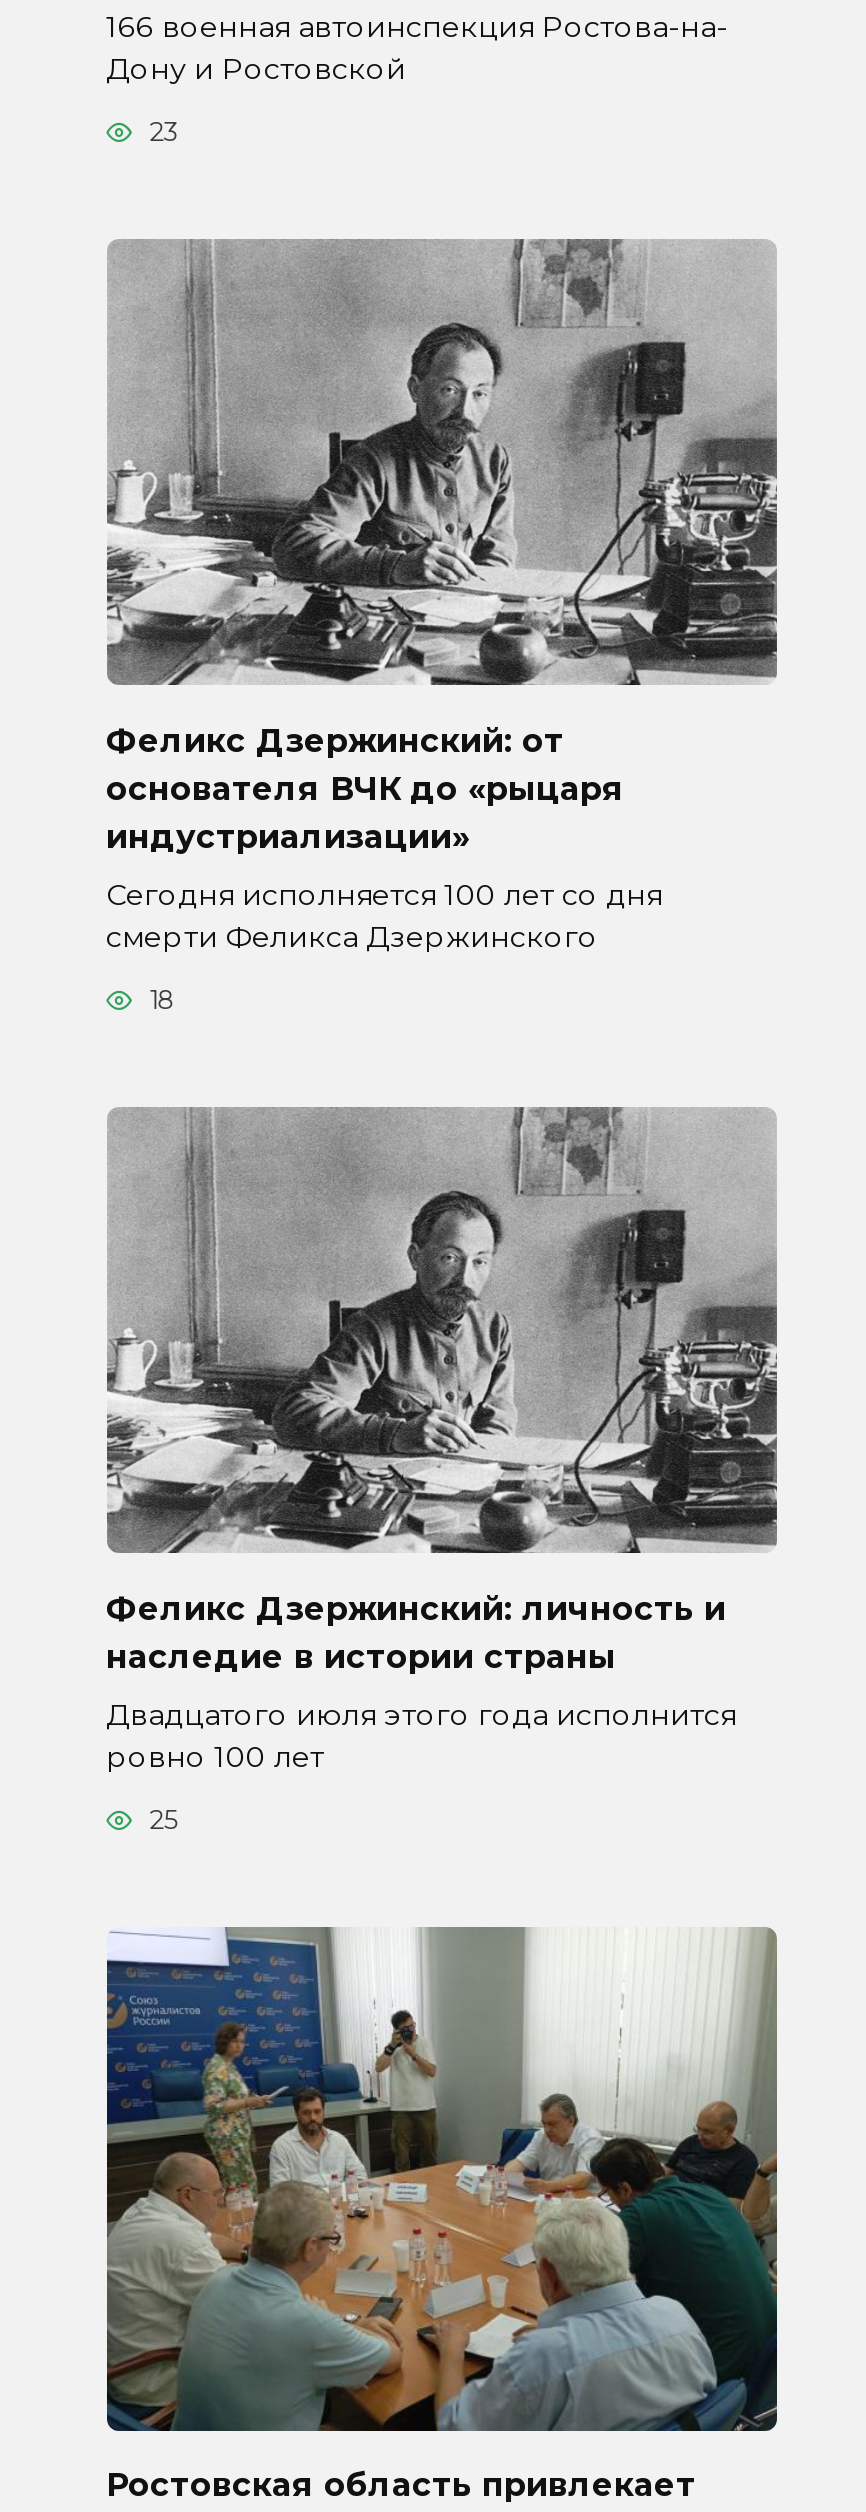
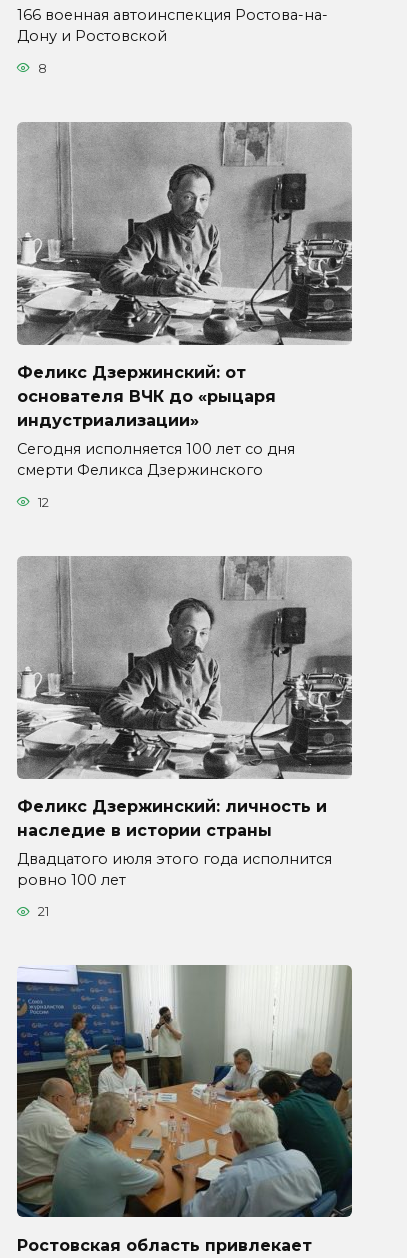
[149,118,179,148] 23 -> [38,61,47,76] 8
[149,986,175,1016] 18 -> [38,495,49,510] 12
[149,1806,177,1836] 25 -> [38,904,49,919] 21

